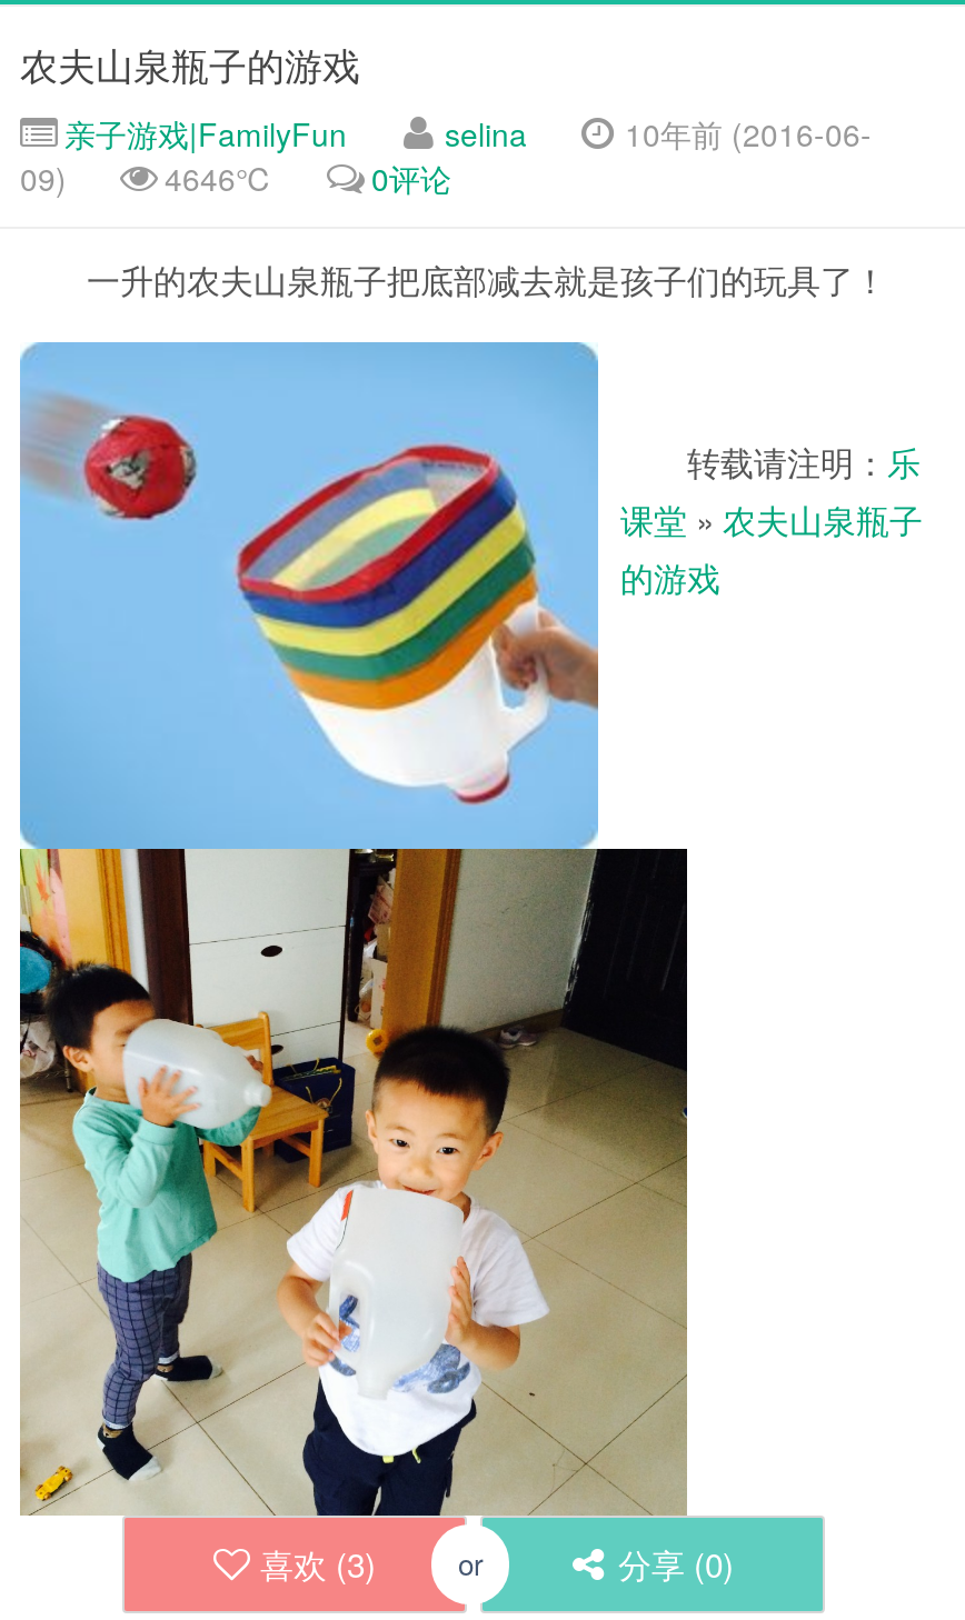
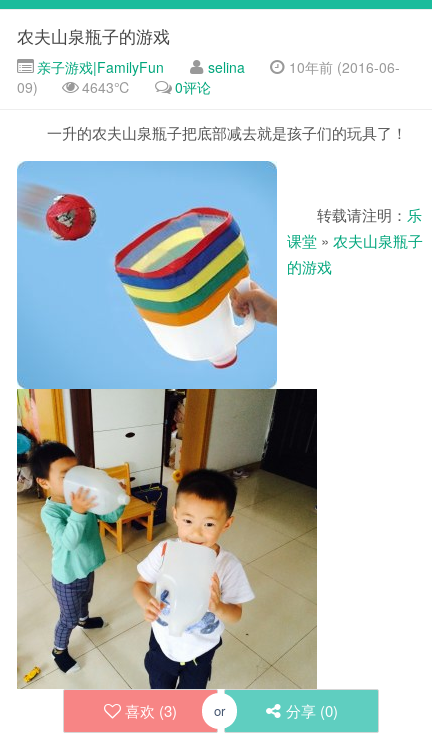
[20,156,273,200] 09) 4646℃ -> [17,77,131,97] 09) 4643℃

